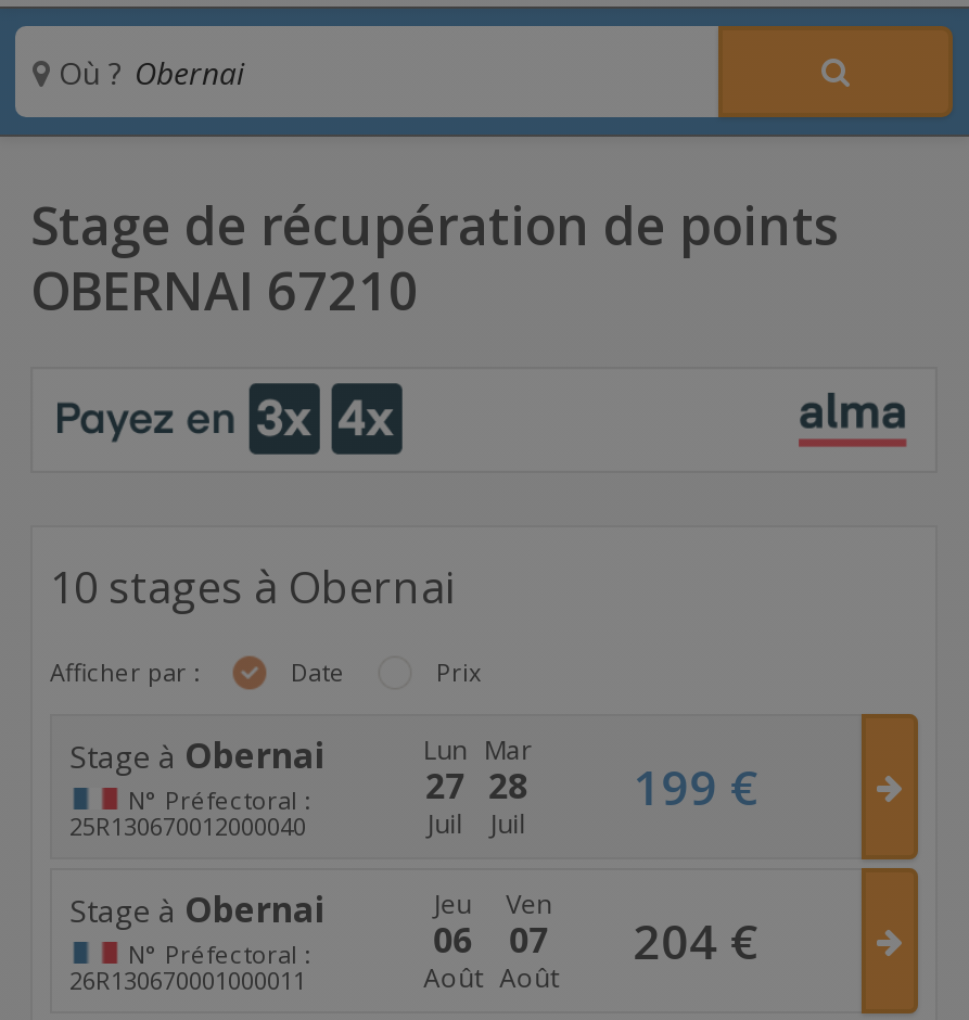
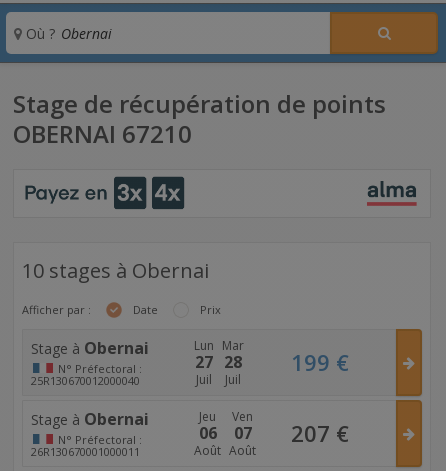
[433,907,759,972] 06 07 204 € -> [199,418,349,448] 06 07 207 €

